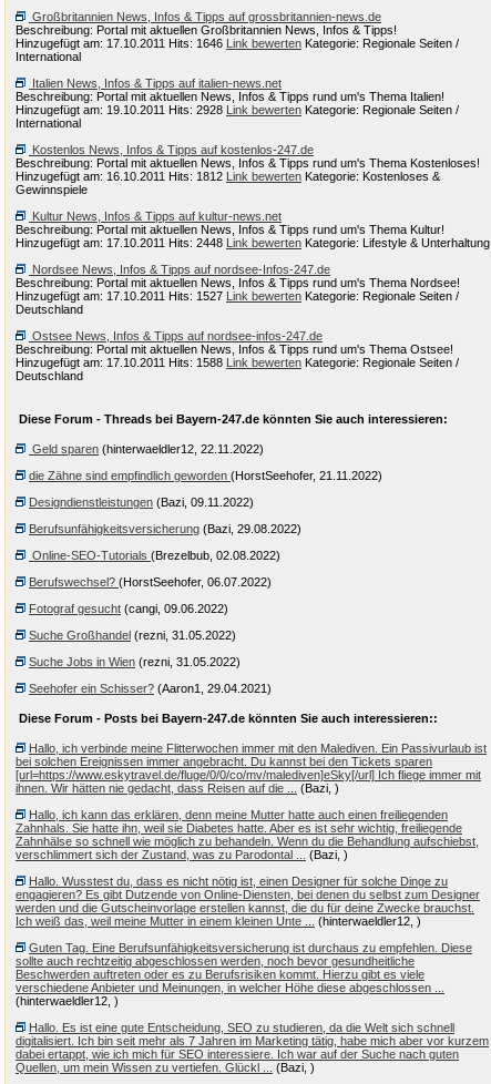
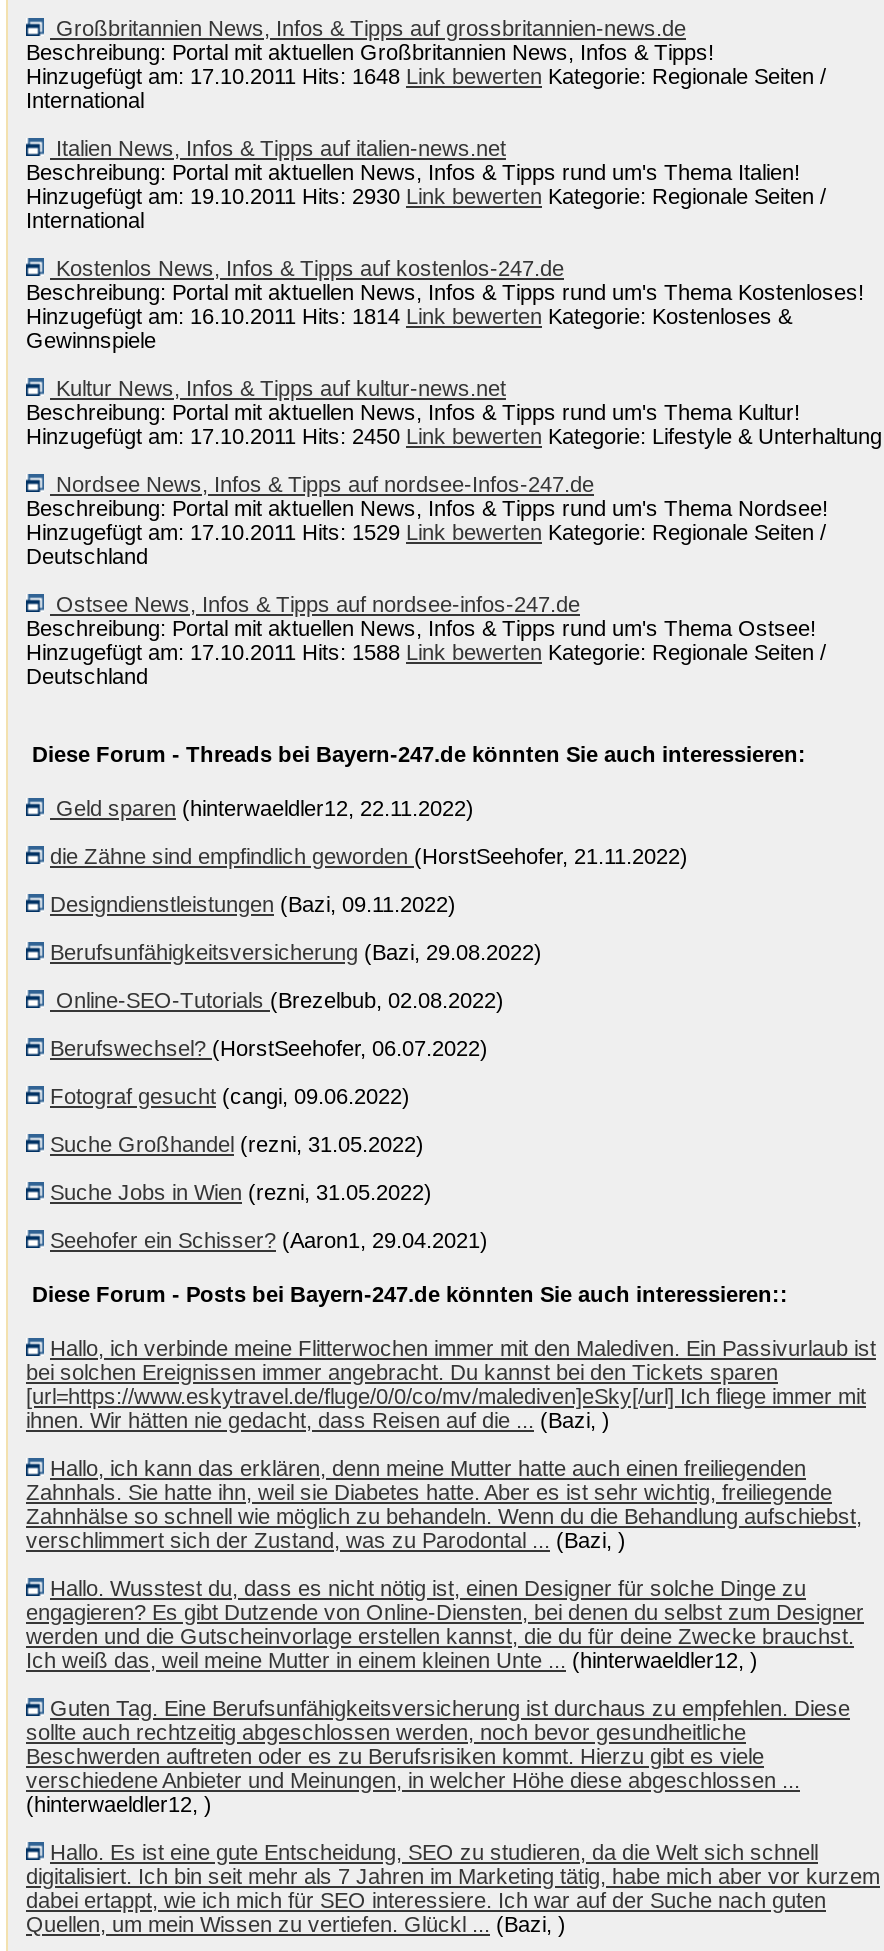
[16,37,459,50] Hinzugefügt am: 17.10.2011 Hits: 1646 Link bewerten Kategorie: Regionale Seiten / -> [26,64,826,88] Hinzugefügt am: 17.10.2011 Hits: 1648 Link bewerten Kategorie: Regionale Seiten /
[16,103,459,116] Hinzugefügt am: 19.10.2011 Hits: 2928 Link bewerten Kategorie: Regionale Seiten / -> [26,184,826,208] Hinzugefügt am: 19.10.2011 Hits: 2930 Link bewerten Kategorie: Regionale Seiten /
[16,170,440,183] Hinzugefügt am: 16.10.2011 Hits: 1812 Link bewerten Kategorie: Kostenloses & -> [26,304,792,328] Hinzugefügt am: 16.10.2011 Hits: 1814 Link bewerten Kategorie: Kostenloses &
[16,236,490,249] Hinzugefügt am: 17.10.2011 Hits: 2448 Link bewerten Kategorie: Lifestyle & Unterhaltung -> [26,424,882,448] Hinzugefügt am: 17.10.2011 Hits: 2450 Link bewerten Kategorie: Lifestyle & Unterhaltung
[16,289,459,303] Hinzugefügt am: 17.10.2011 Hits: 1527 Link bewerten Kategorie: Regionale Seiten / -> [26,520,826,544] Hinzugefügt am: 17.10.2011 Hits: 1529 Link bewerten Kategorie: Regionale Seiten /

